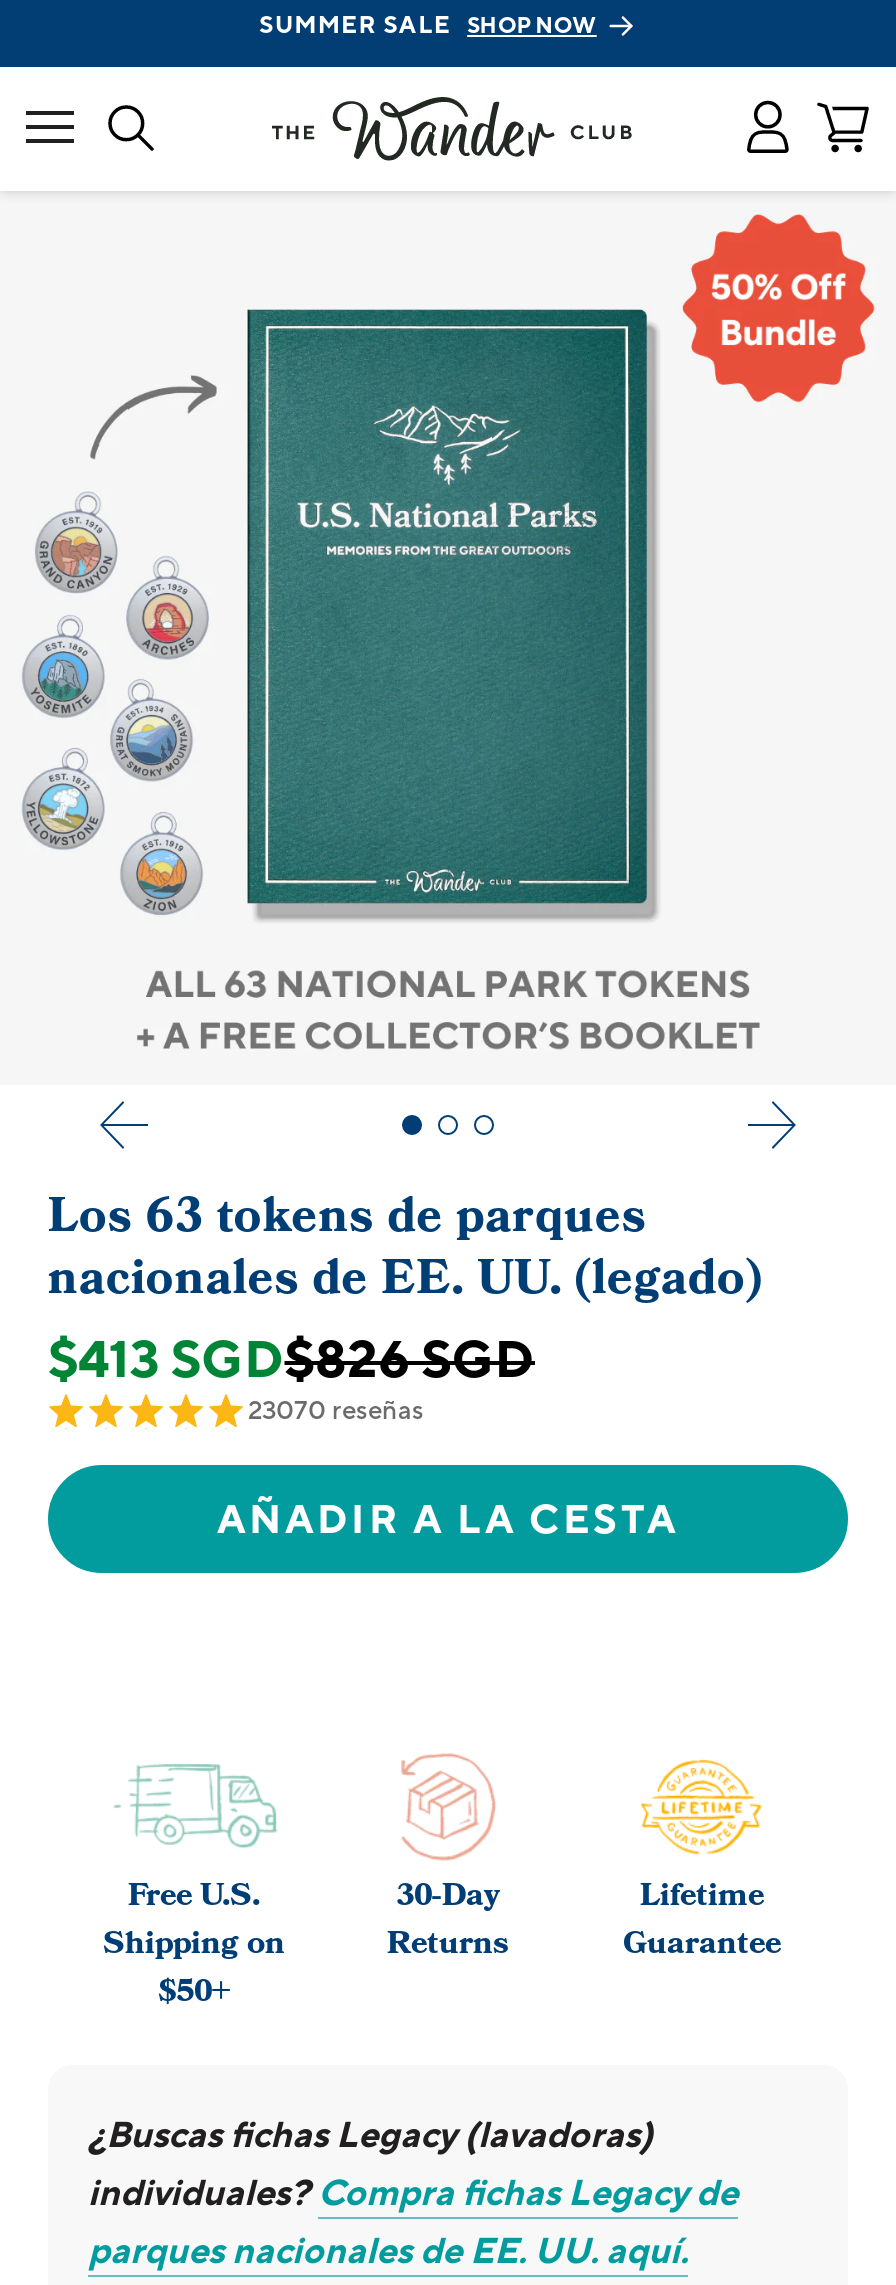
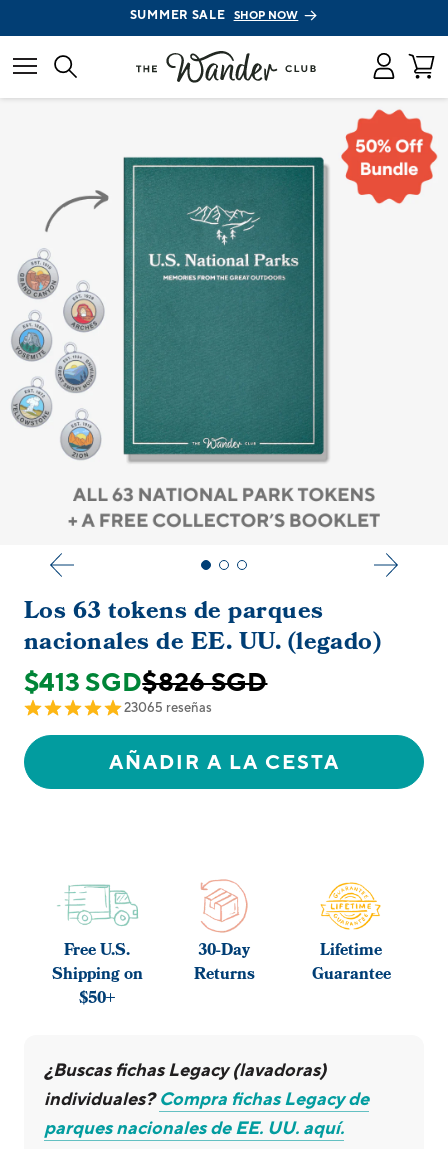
[248,1395,424,1425] 23070 reseñas -> [124,700,212,715] 23065 reseñas

